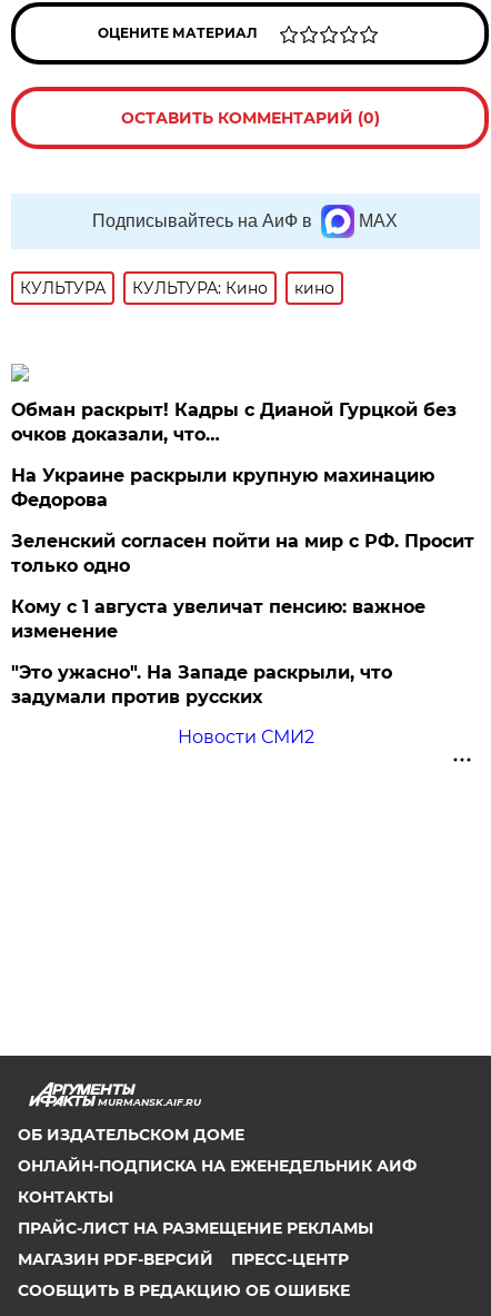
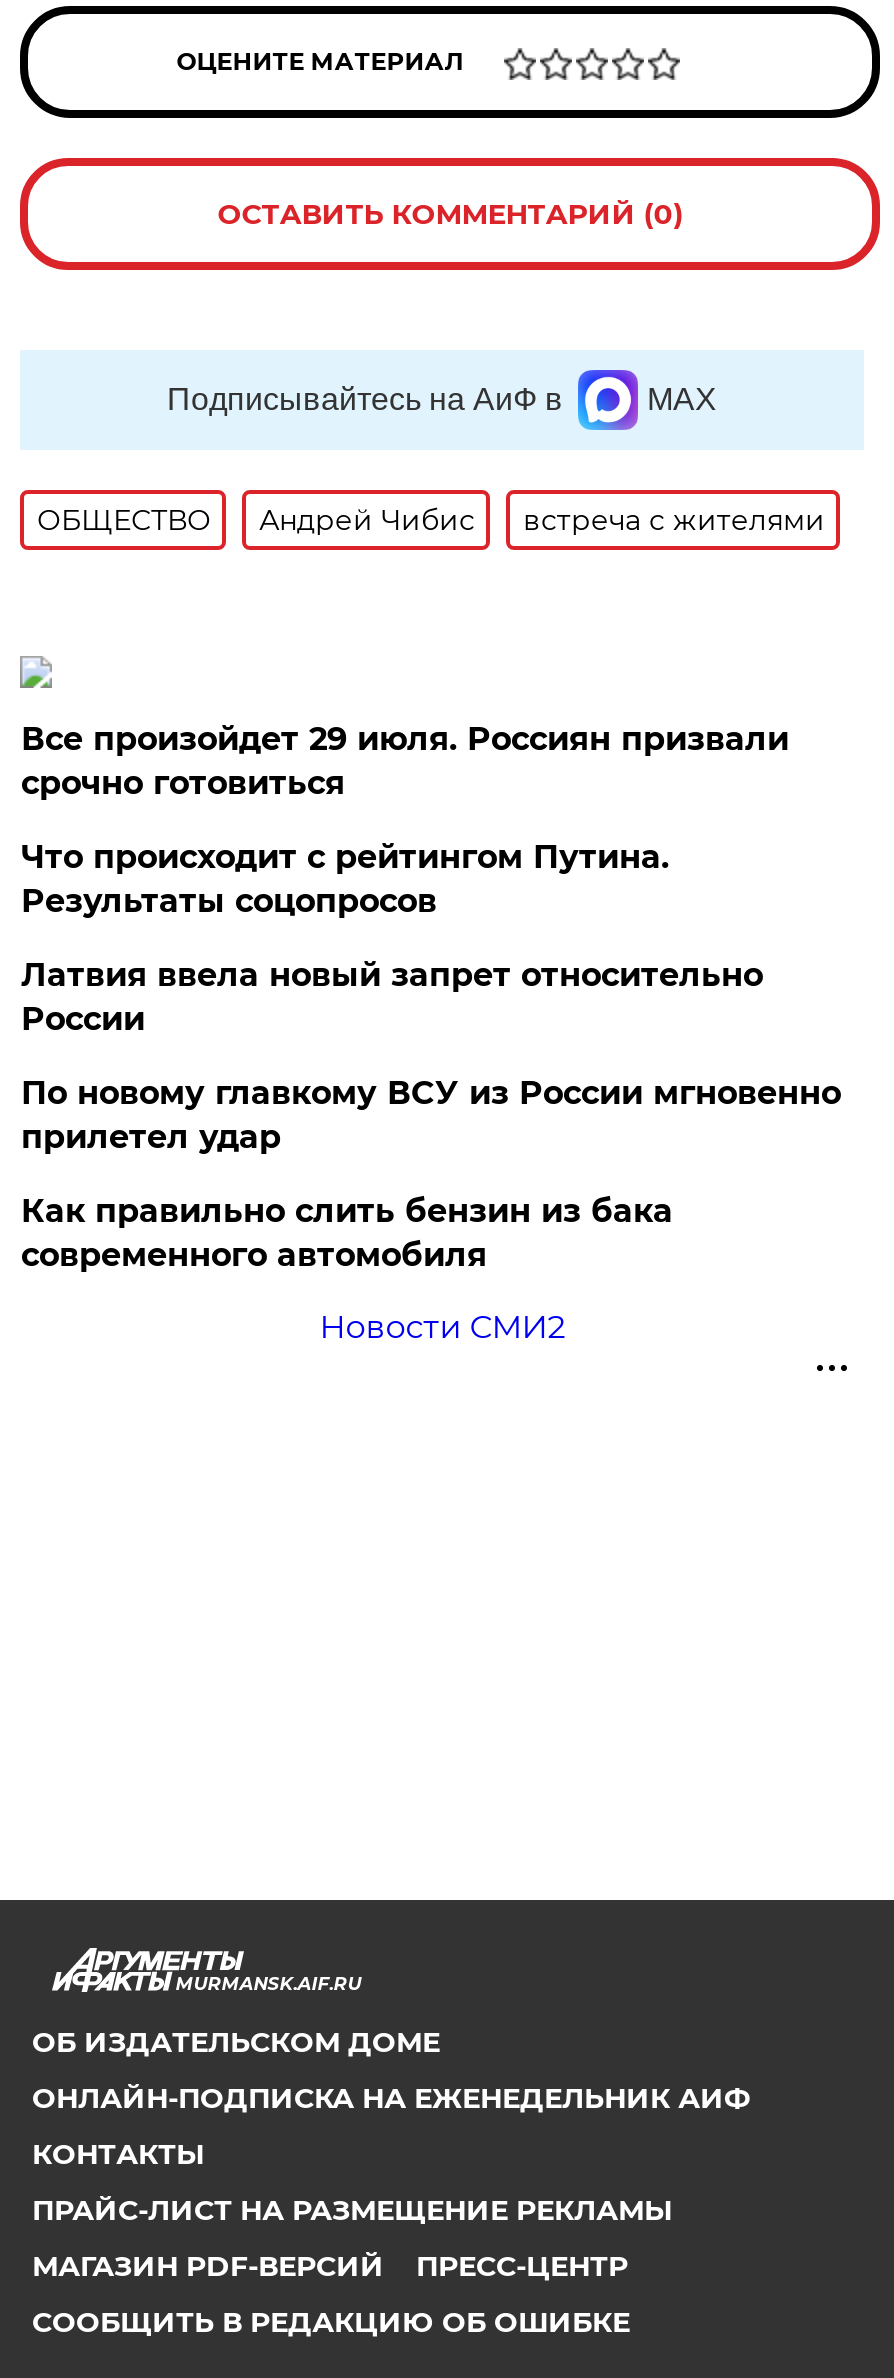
[20,278,335,298] КУЛЬТУРА | КУЛЬТУРА: Кино | кино -> [37,502,825,538] ОБЩЕСТВО | Андрей Чибис | встреча с жителями
[12,399,457,445] Обман раскрыт! Кадры с Дианой Гурцкой без | очков доказали, что… -> [21,720,789,802] Все произойдет 29 июля. Россиян призвали | срочно готовиться
[12,465,435,511] На Украине раскрыли крупную махинацию | Федорова -> [21,838,669,920] Что происходит с рейтингом Путина. | Результаты соцопросов
[12,531,475,576] Зеленский согласен пойти на мир с РФ. Просит | только одно -> [21,956,763,1038] Латвия ввела новый запрет относительно | России
[12,596,426,642] Кому с 1 августа увеличат пенсию: важное | изменение -> [21,1074,841,1156] По новому главкому ВСУ из России мгновенно | прилетел удар
[12,662,393,708] "Это ужасно". На Западе раскрыли, что | задумали против русских -> [21,1192,673,1274] Как правильно слить бензин из бака | современного автомобиля

